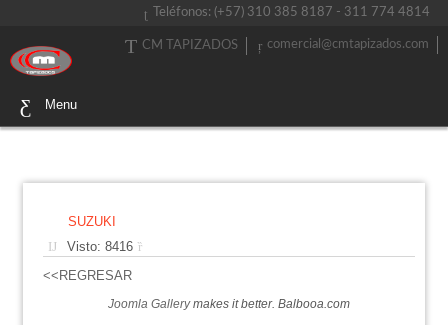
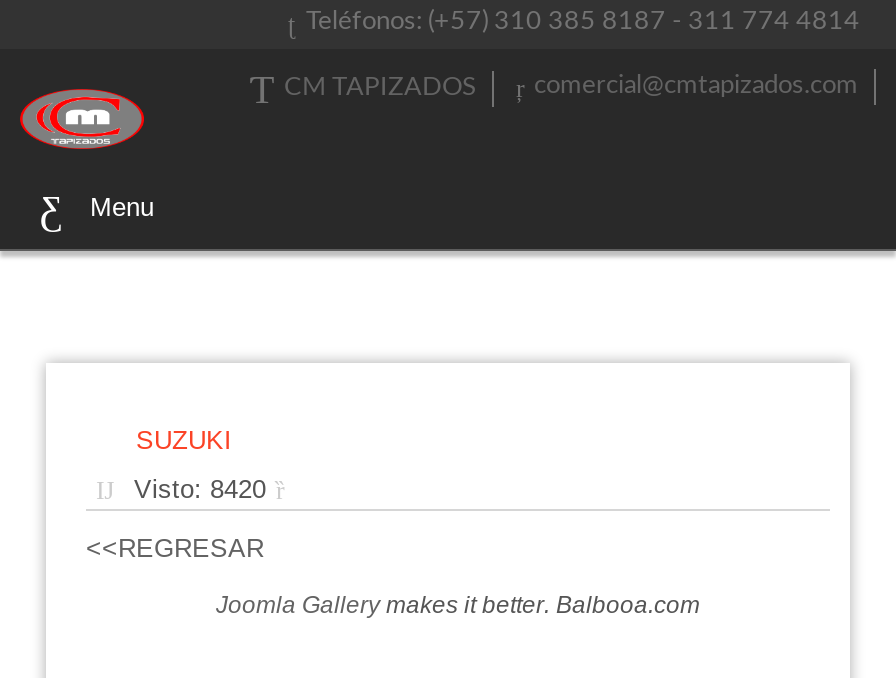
[67,239,133,254] Visto: 8416 -> [134,474,266,504] Visto: 8420

